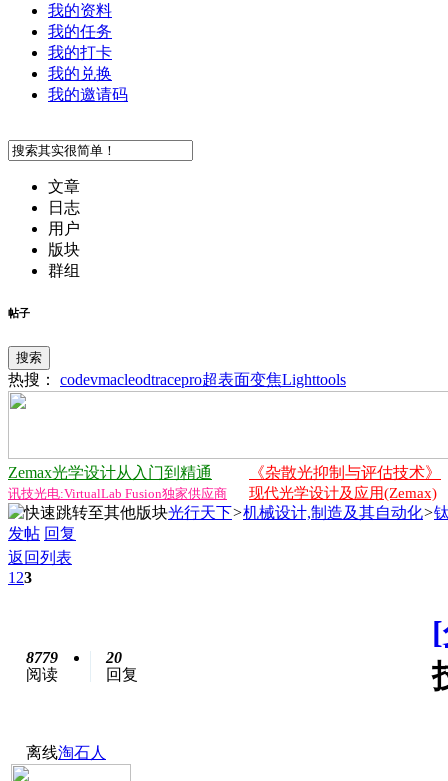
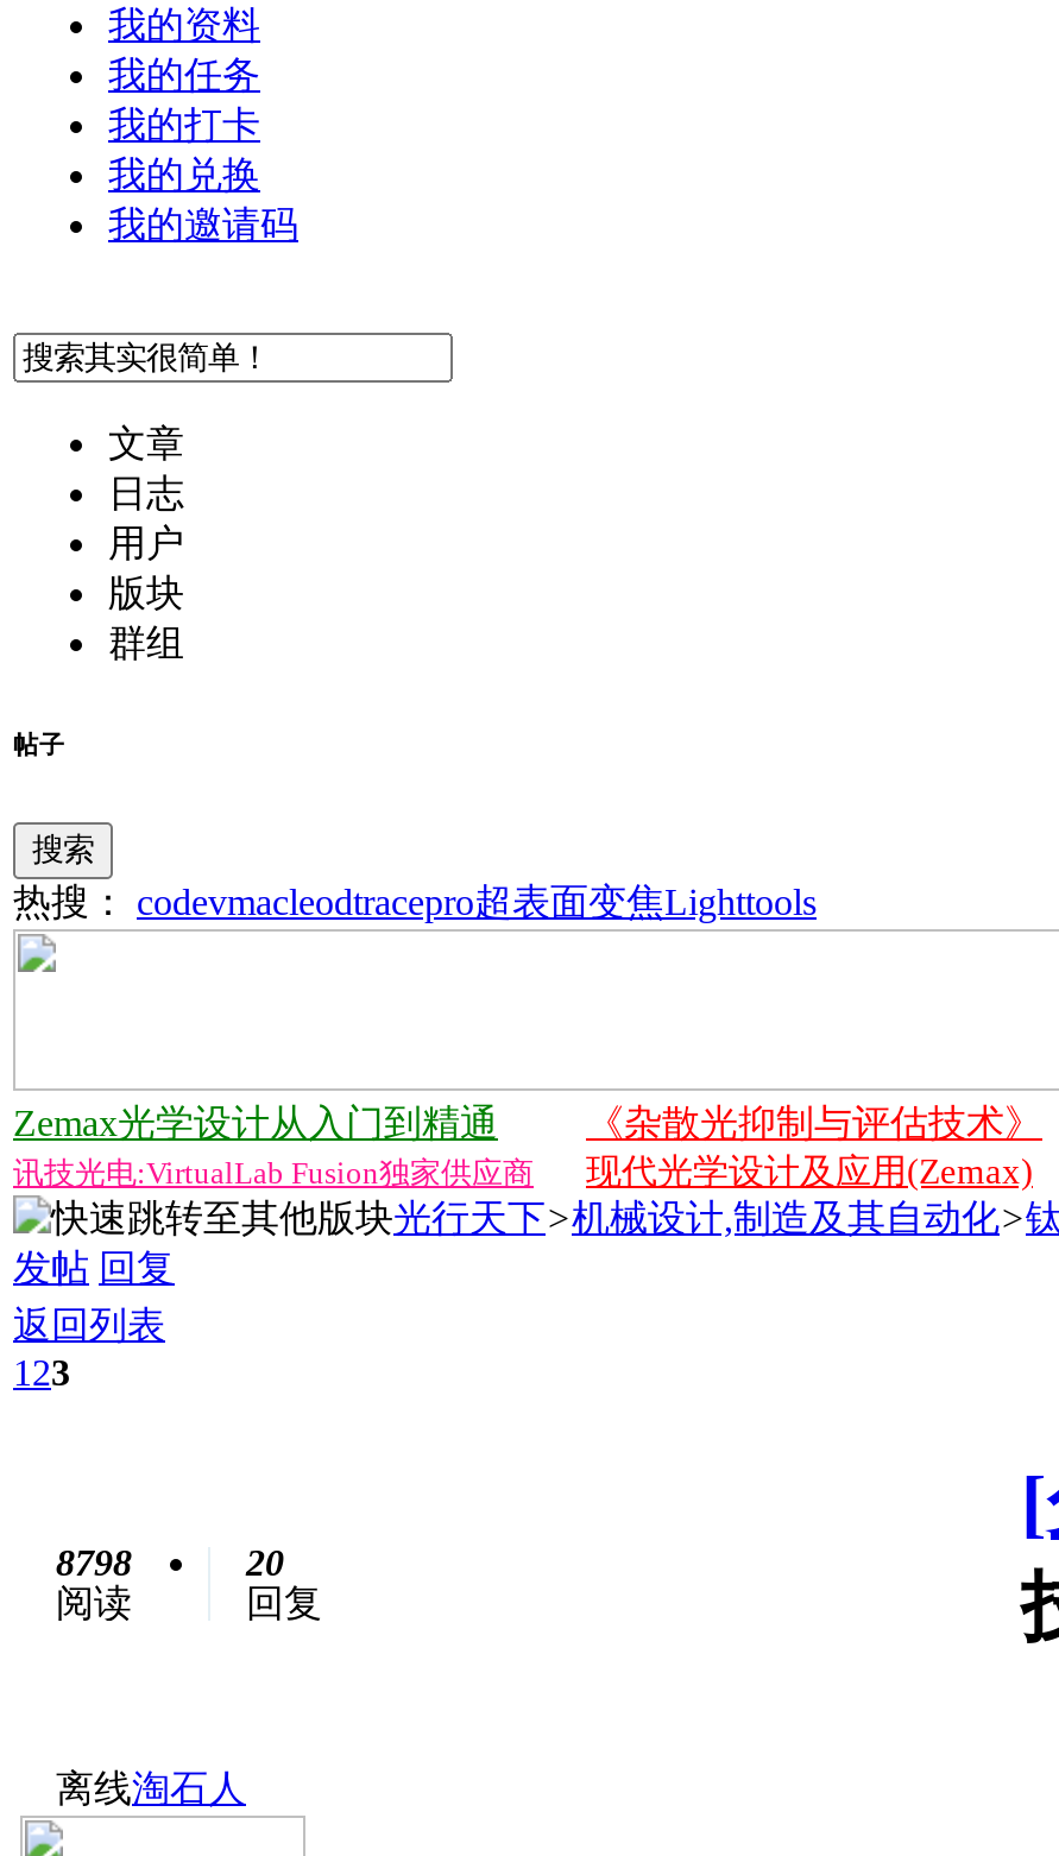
[26,649,58,666] 8779 -> [56,1542,132,1582] 8798

